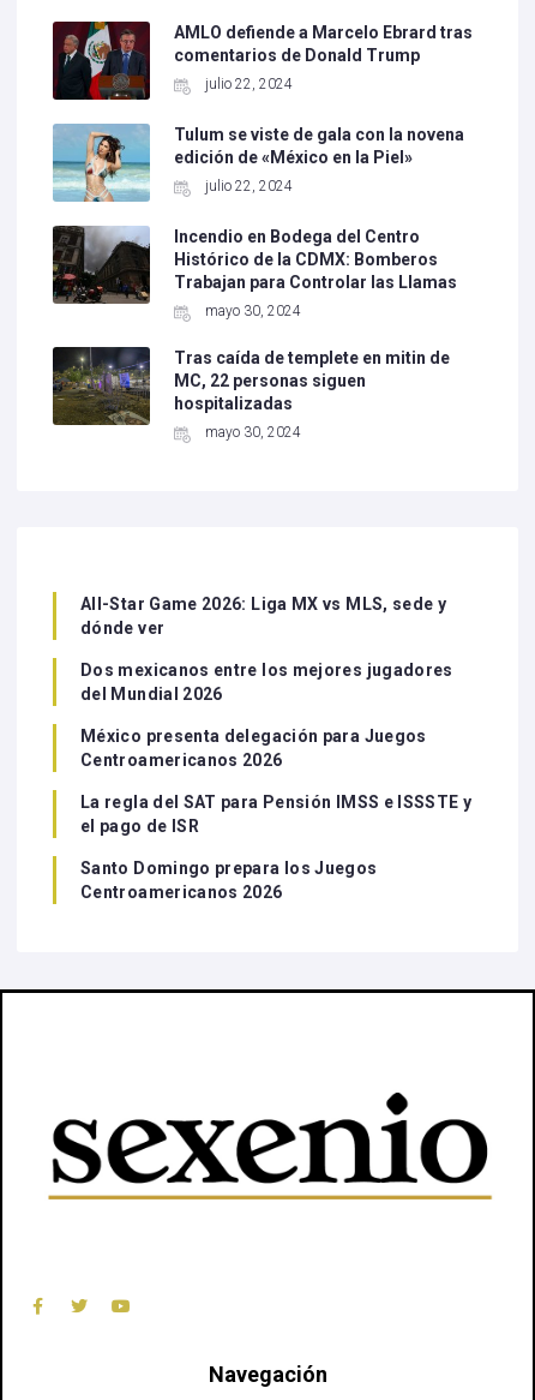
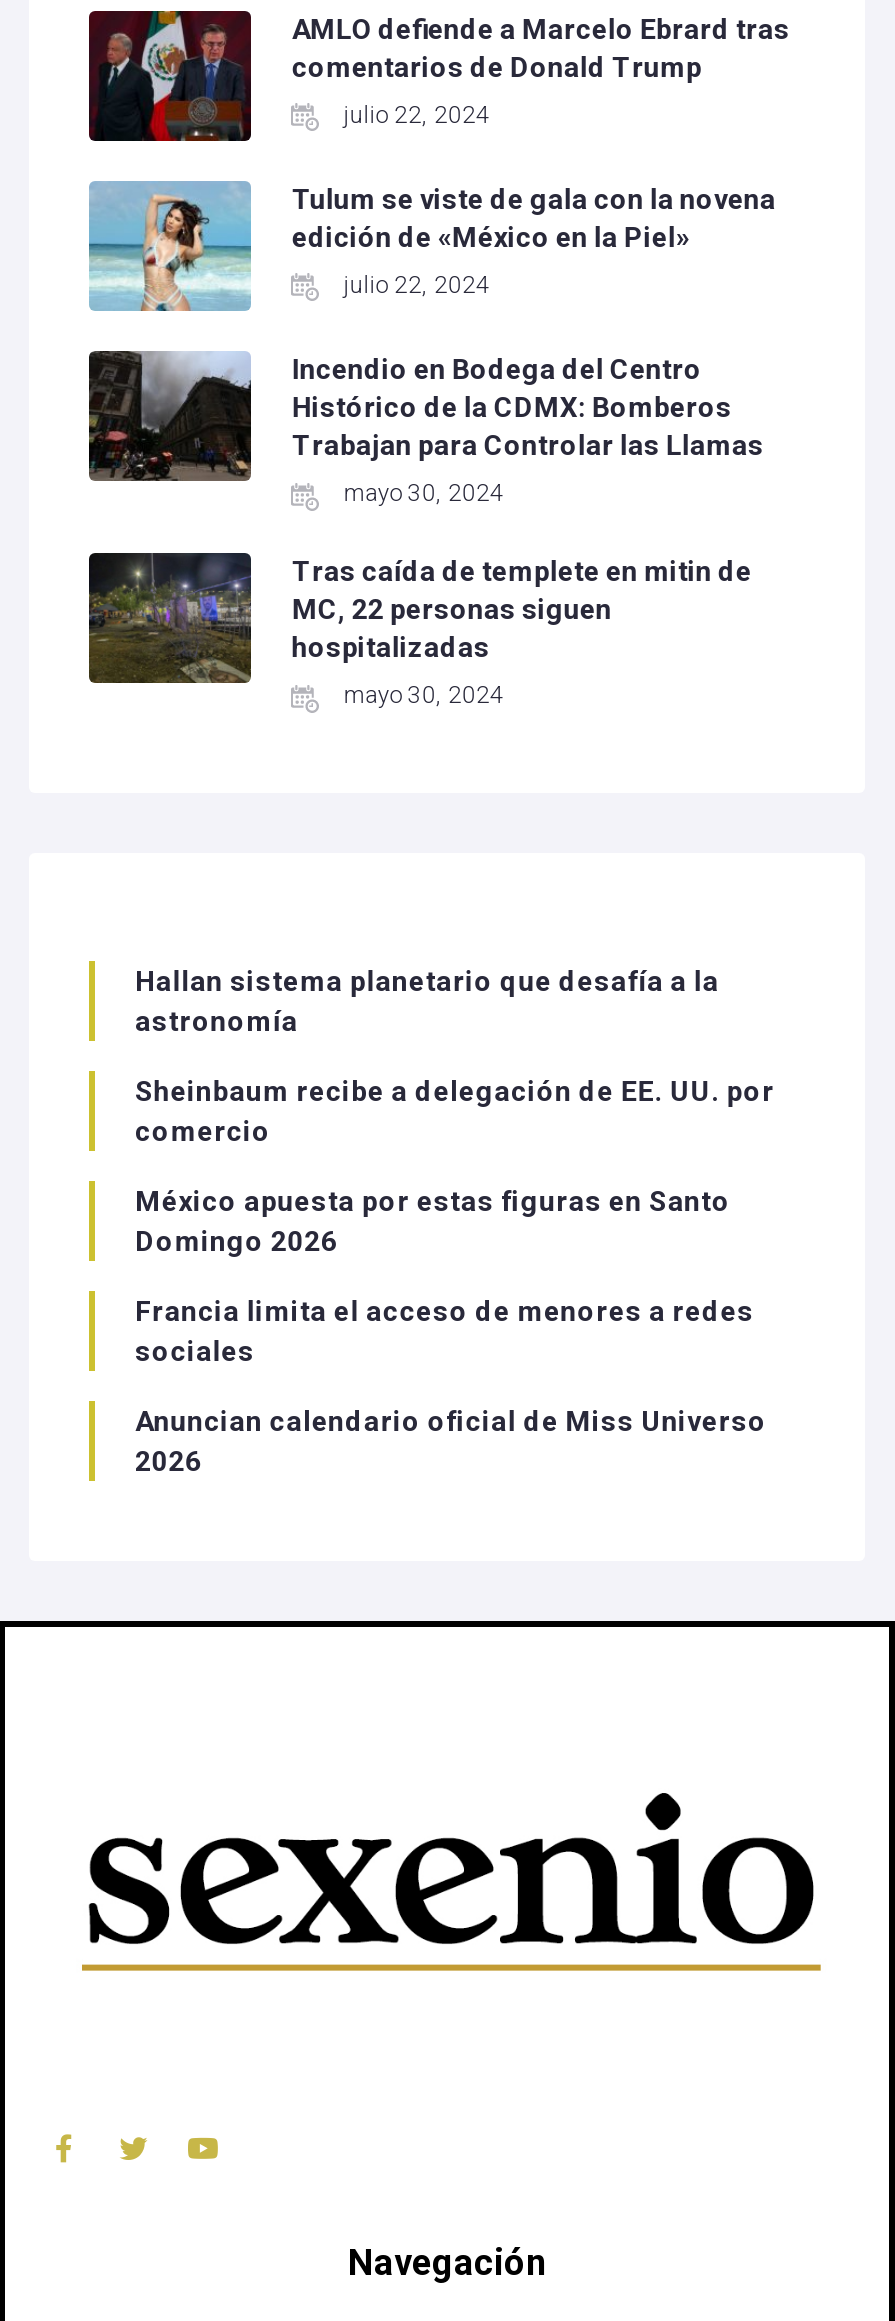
[80,595,446,638] All-Star Game 2026: Liga MX vs MLS, sede y | dónde ver -> [135,964,719,1036] Hallan sistema planetario que desafía a la | astronomía
[80,661,453,704] Dos mexicanos entre los mejores jugadores | del Mundial 2026 -> [135,1074,775,1146] Sheinbaum recibe a delegación de EE. UU. por | comercio
[80,727,427,770] México presenta delegación para Juegos | Centroamericanos 2026 -> [135,1184,731,1256] México apuesta por estas figuras en Santo | Domingo 2026
[80,793,472,836] La regla del SAT para Pensión IMSS e ISSSTE y | el pago de ISR -> [135,1294,754,1366] Francia limita el acceso de menores a redes | sociales
[80,859,377,902] Santo Domingo prepara los Juegos | Centroamericanos 2026 -> [135,1404,767,1476] Anuncian calendario oficial de Miss Universo | 2026

